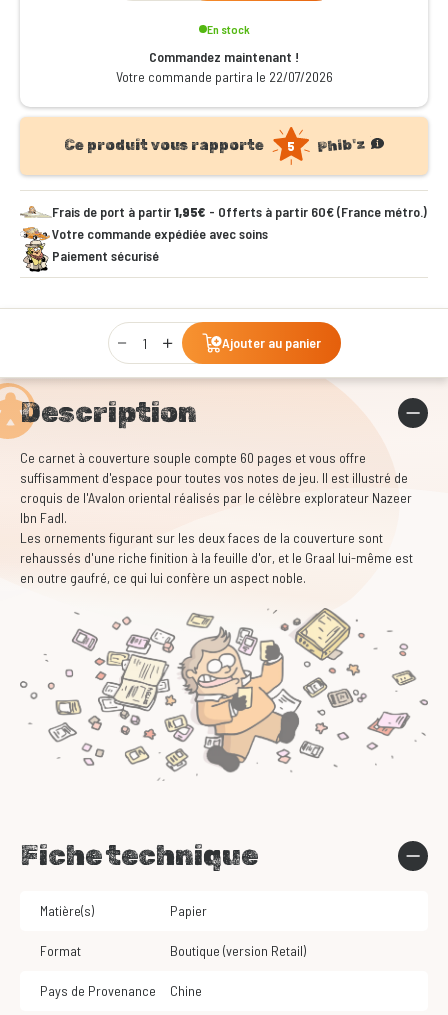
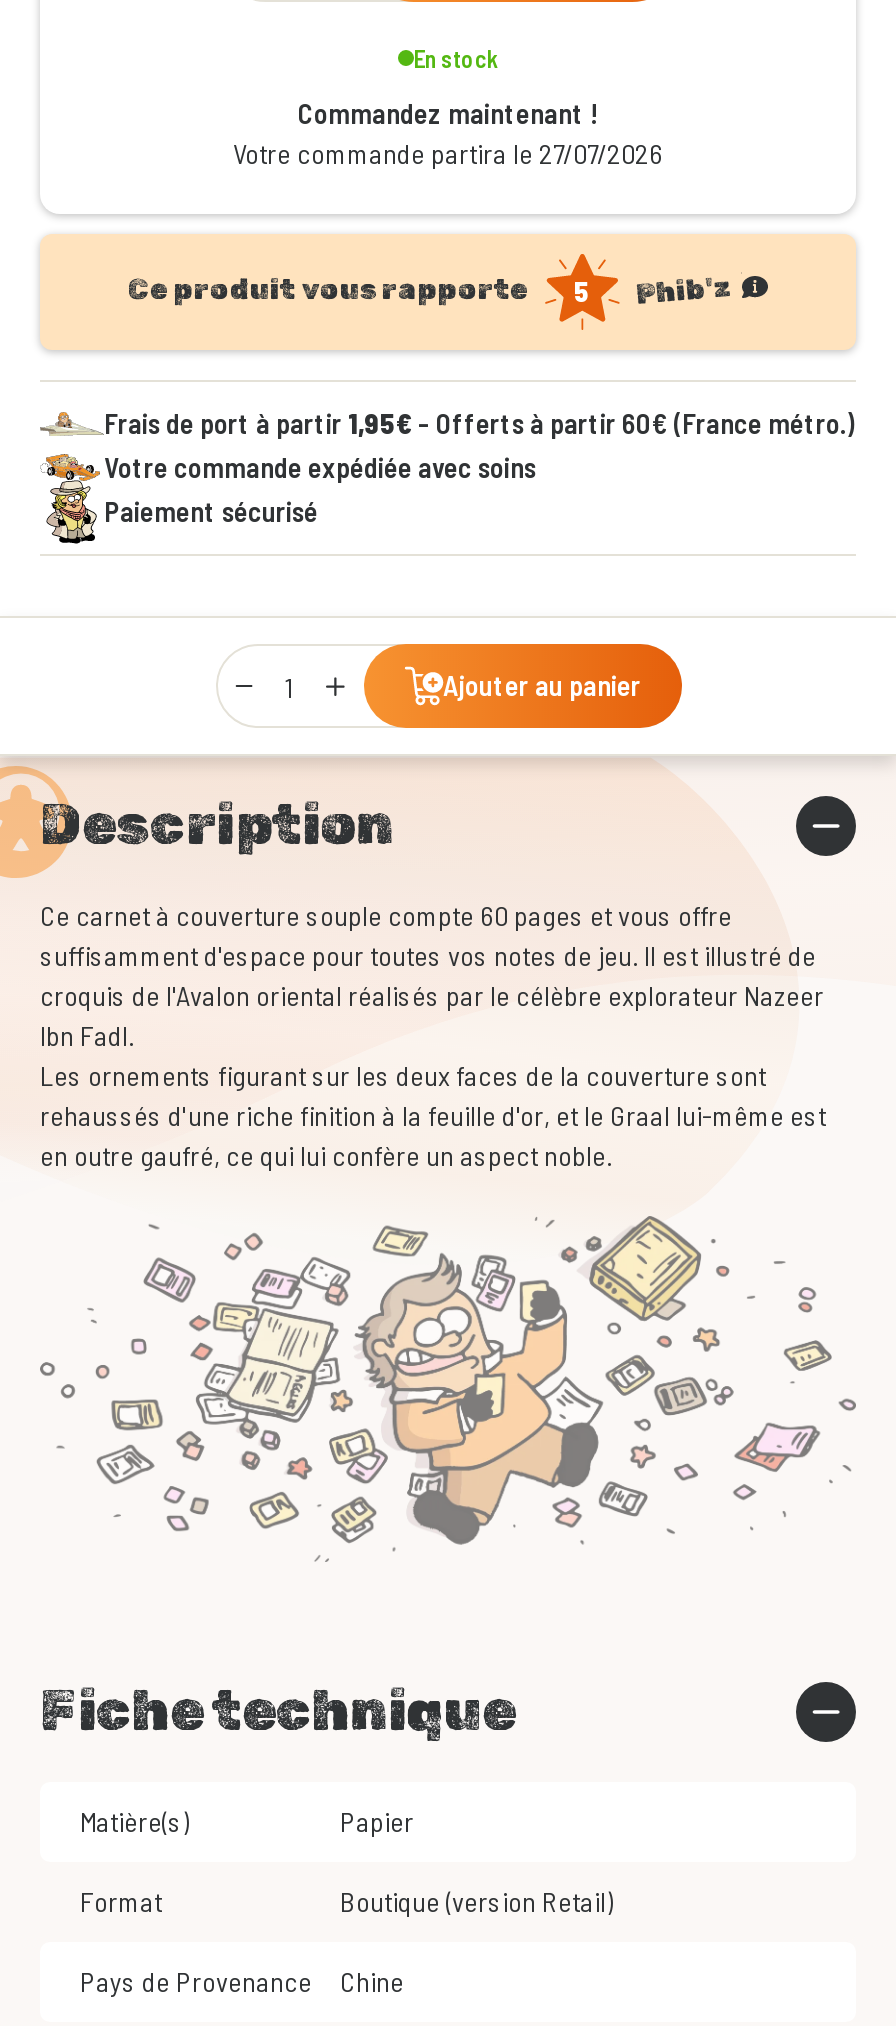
[115,68,332,85] Votre commande partira le 22/07/2026 -> [233,136,663,170] Votre commande partira le 27/07/2026

